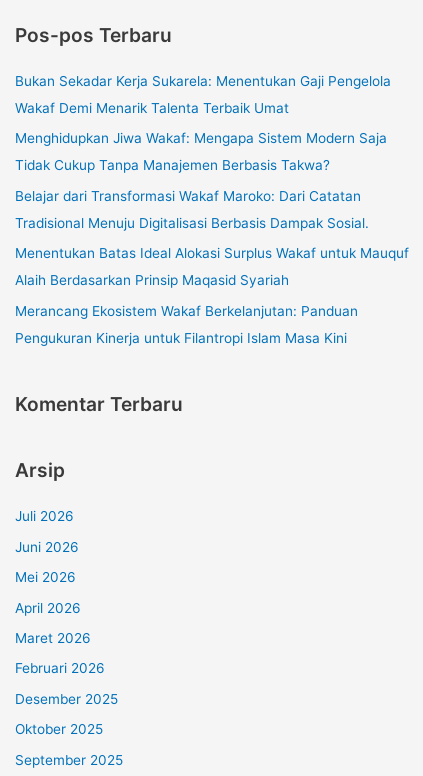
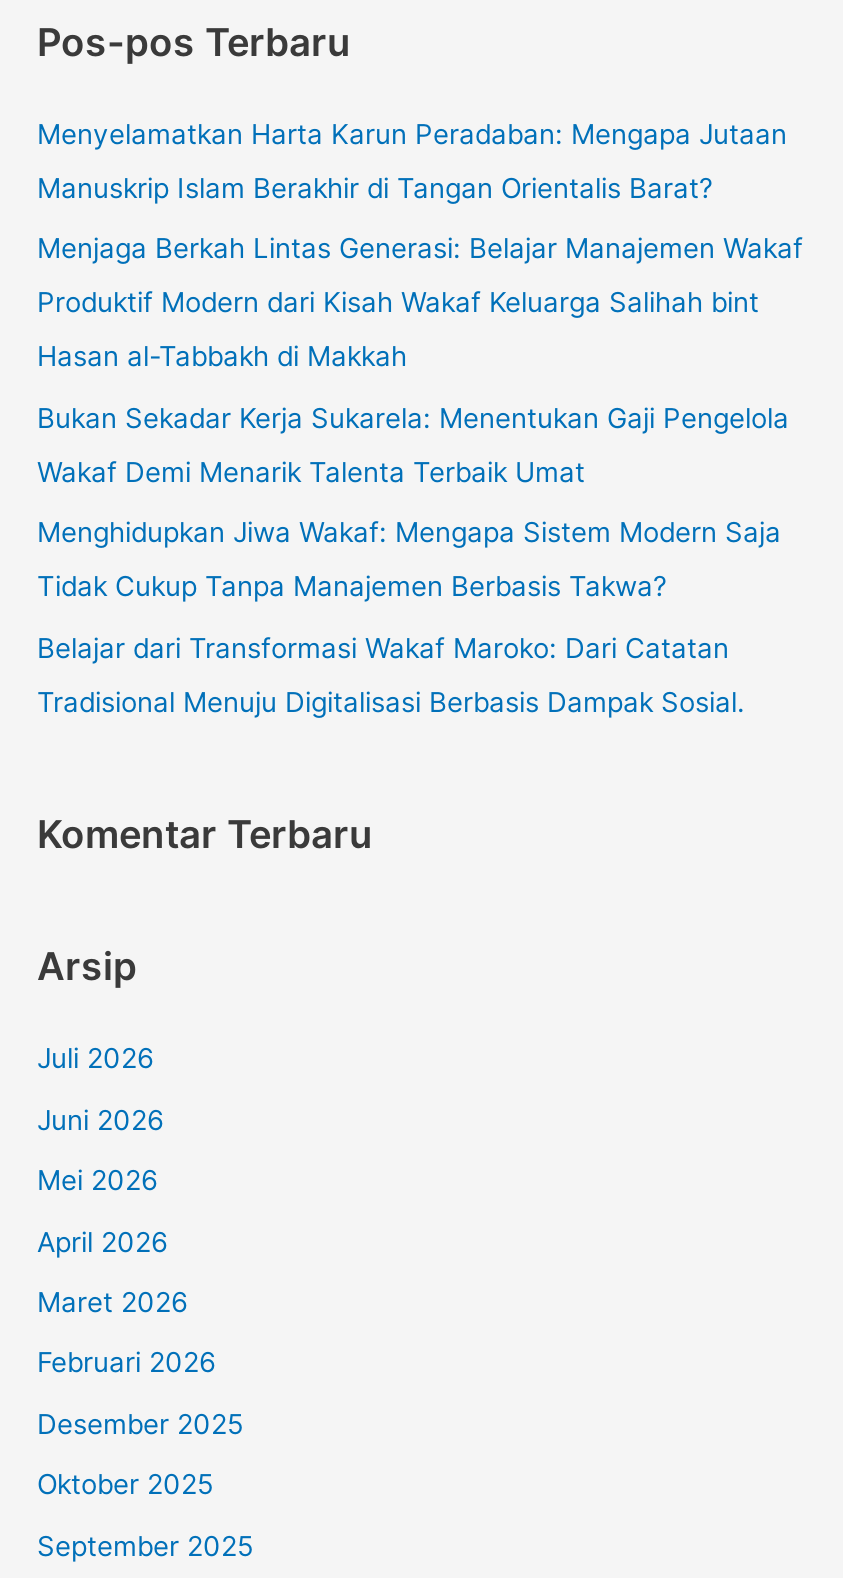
none -> [37,118,803,373] Menyelamatkan Harta Karun Peradaban: Mengapa Jutaan | Manuskrip Islam Berakhir di Tangan Orientalis Barat? | Menjaga Berkah Lintas Generasi: Belajar Manajemen Wakaf | Produktif Modern dari Kisah Wakaf Keluarga Salihah bint | Hasan al-Tabbakh di Makkah
moved [15,73,391,231] -> [37,402,789,717]: Bukan Sekadar Kerja Sukarela: Menentukan Gaji Pengelola | Wakaf Demi Menarik Talenta Terbaik Umat | Menghidupkan Jiwa Wakaf: Mengapa Sistem Modern Saja | Tidak Cukup Tanpa Manajemen Berbasis Takwa? | Belajar dari Transformasi Wakaf Maroko: Dari Catatan | Tradisional Menuju Digitalisasi Berbasis Dampak Sosial.
[15,245,409,346] Menentukan Batas Ideal Alokasi Surplus Wakaf untuk Mauquf | Alaih Berdasarkan Prinsip Maqasid Syariah | Merancang Ekosistem Wakaf Berkelanjutan: Panduan | Pengukuran Kinerja untuk Filantropi Islam Masa Kini -> none

